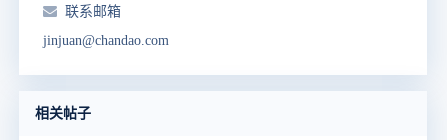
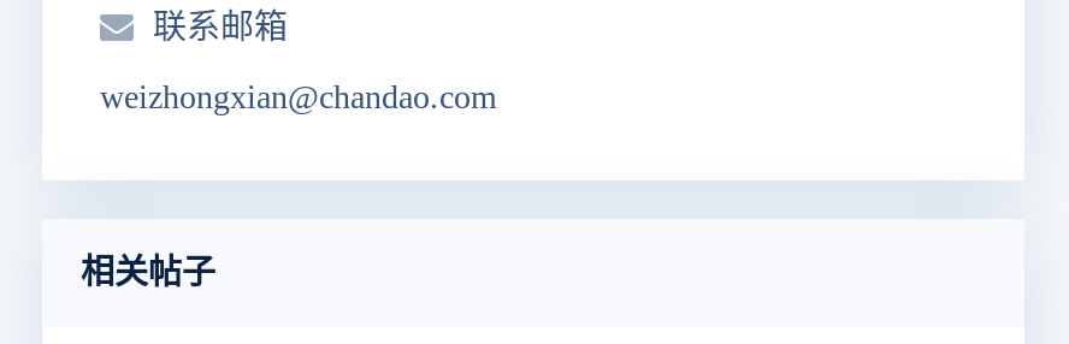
[43,33,169,48] jinjuan@chandao.com -> [100,80,497,116] weizhongxian@chandao.com

